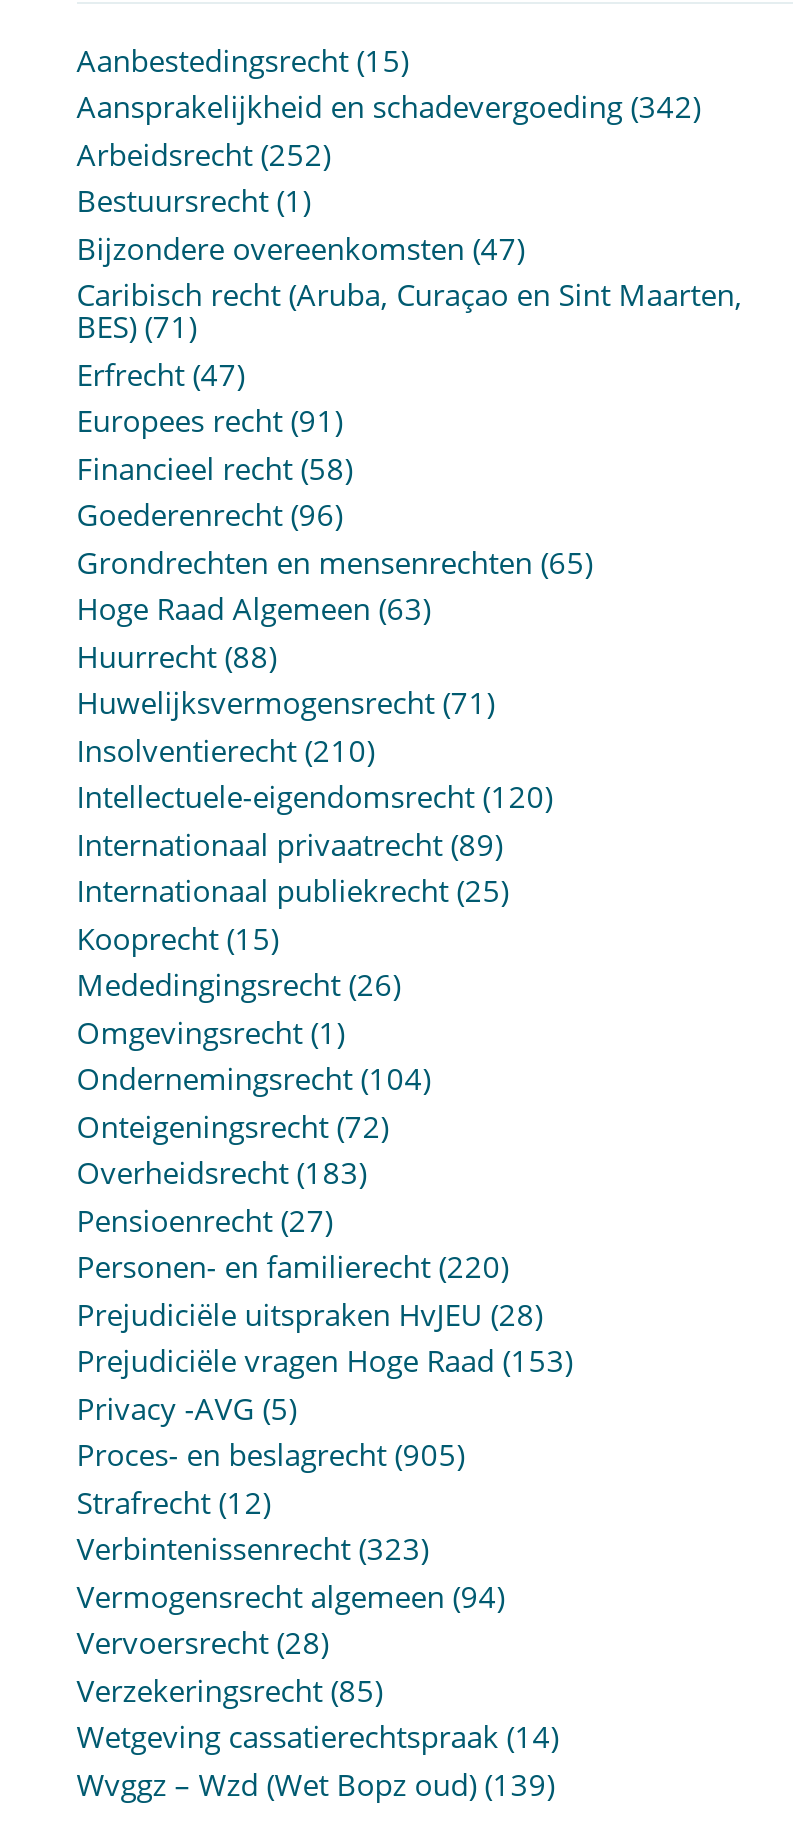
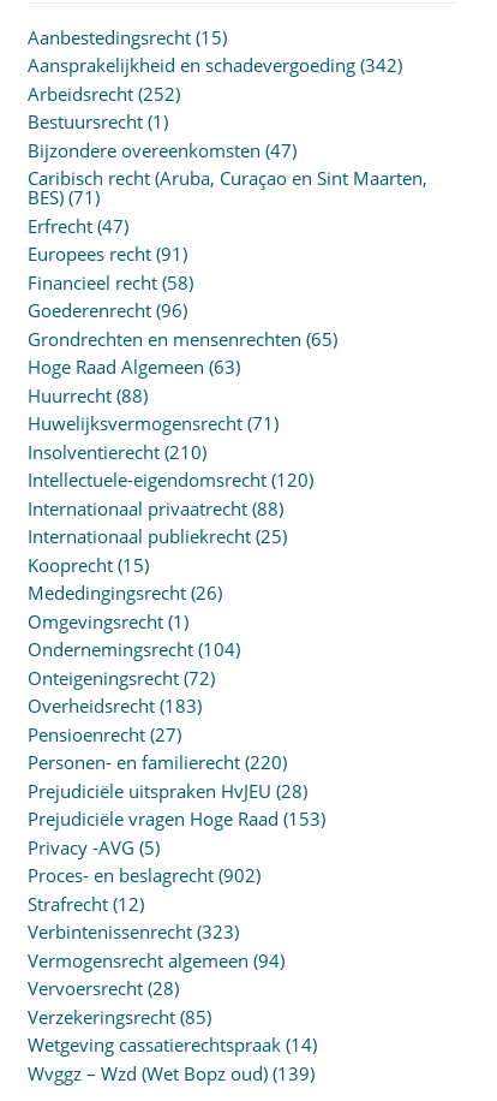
[77,824,503,864] Internationaal privaatrecht (89) -> [27,496,283,520] Internationaal privaatrecht (88)
[77,1435,465,1475] Proces- en beslagrecht (905) -> [27,864,260,888] Proces- en beslagrecht (902)

